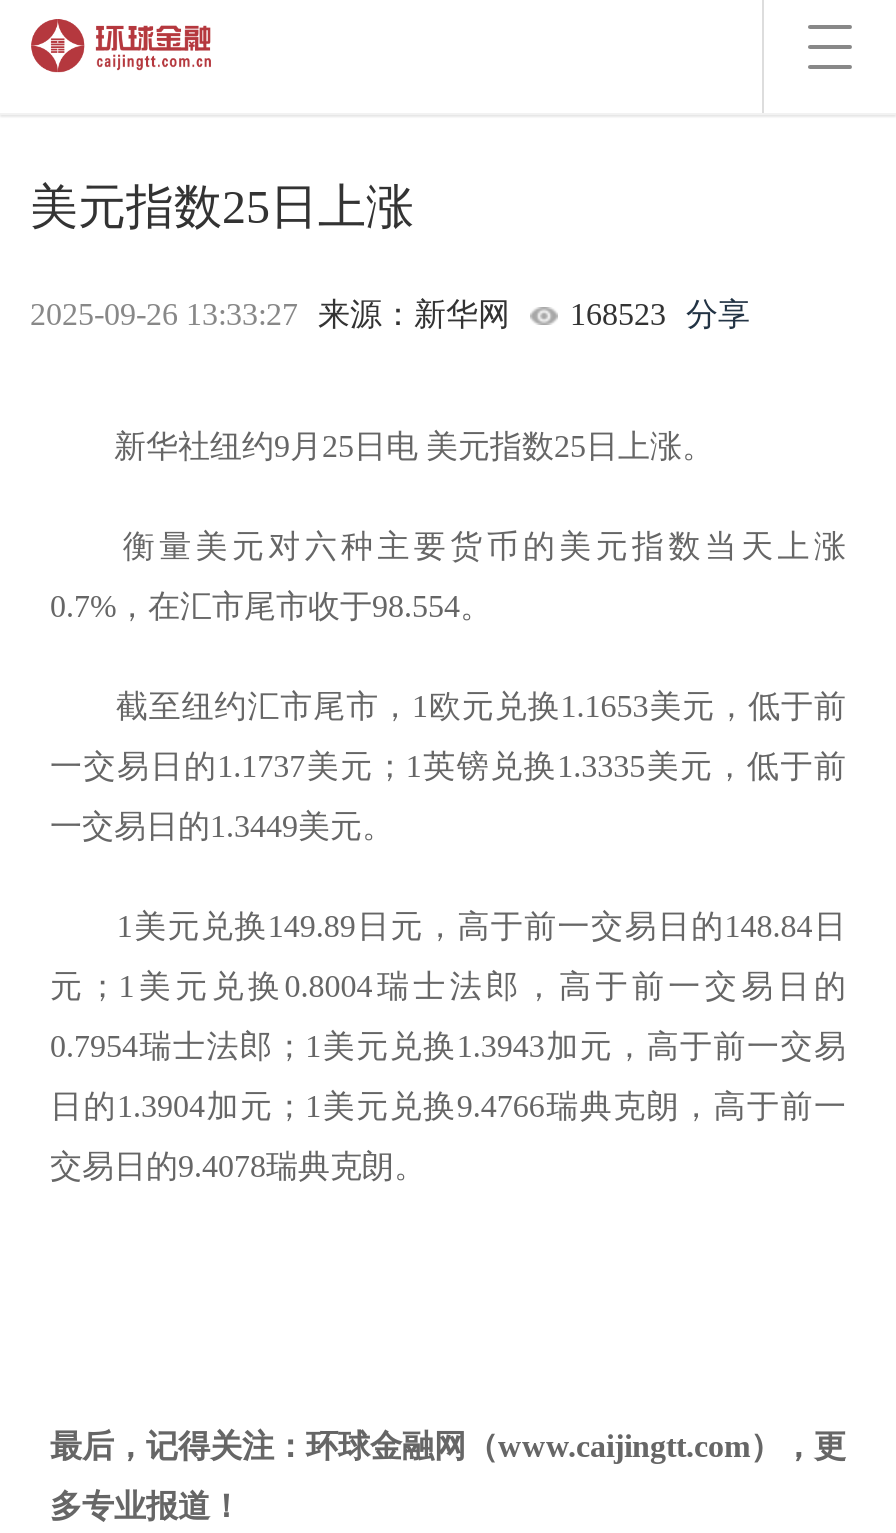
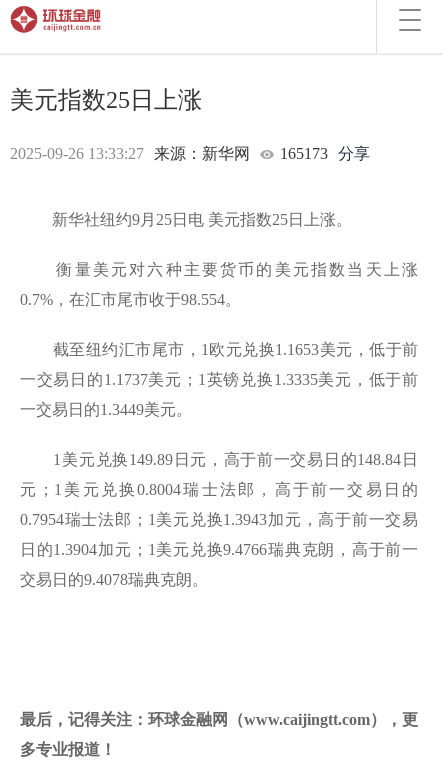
[30,297,750,331] 2025-09-26 13:33:27 来源：新华网 168523 分享 -> [10,145,370,162] 2025-09-26 13:33:27 来源：新华网 165173 分享

